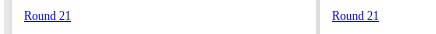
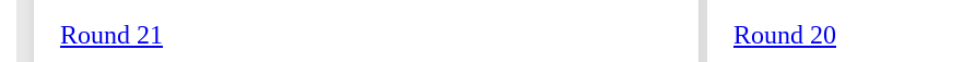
[332,9,379,23] Round 21 -> [733,20,836,50] Round 20

